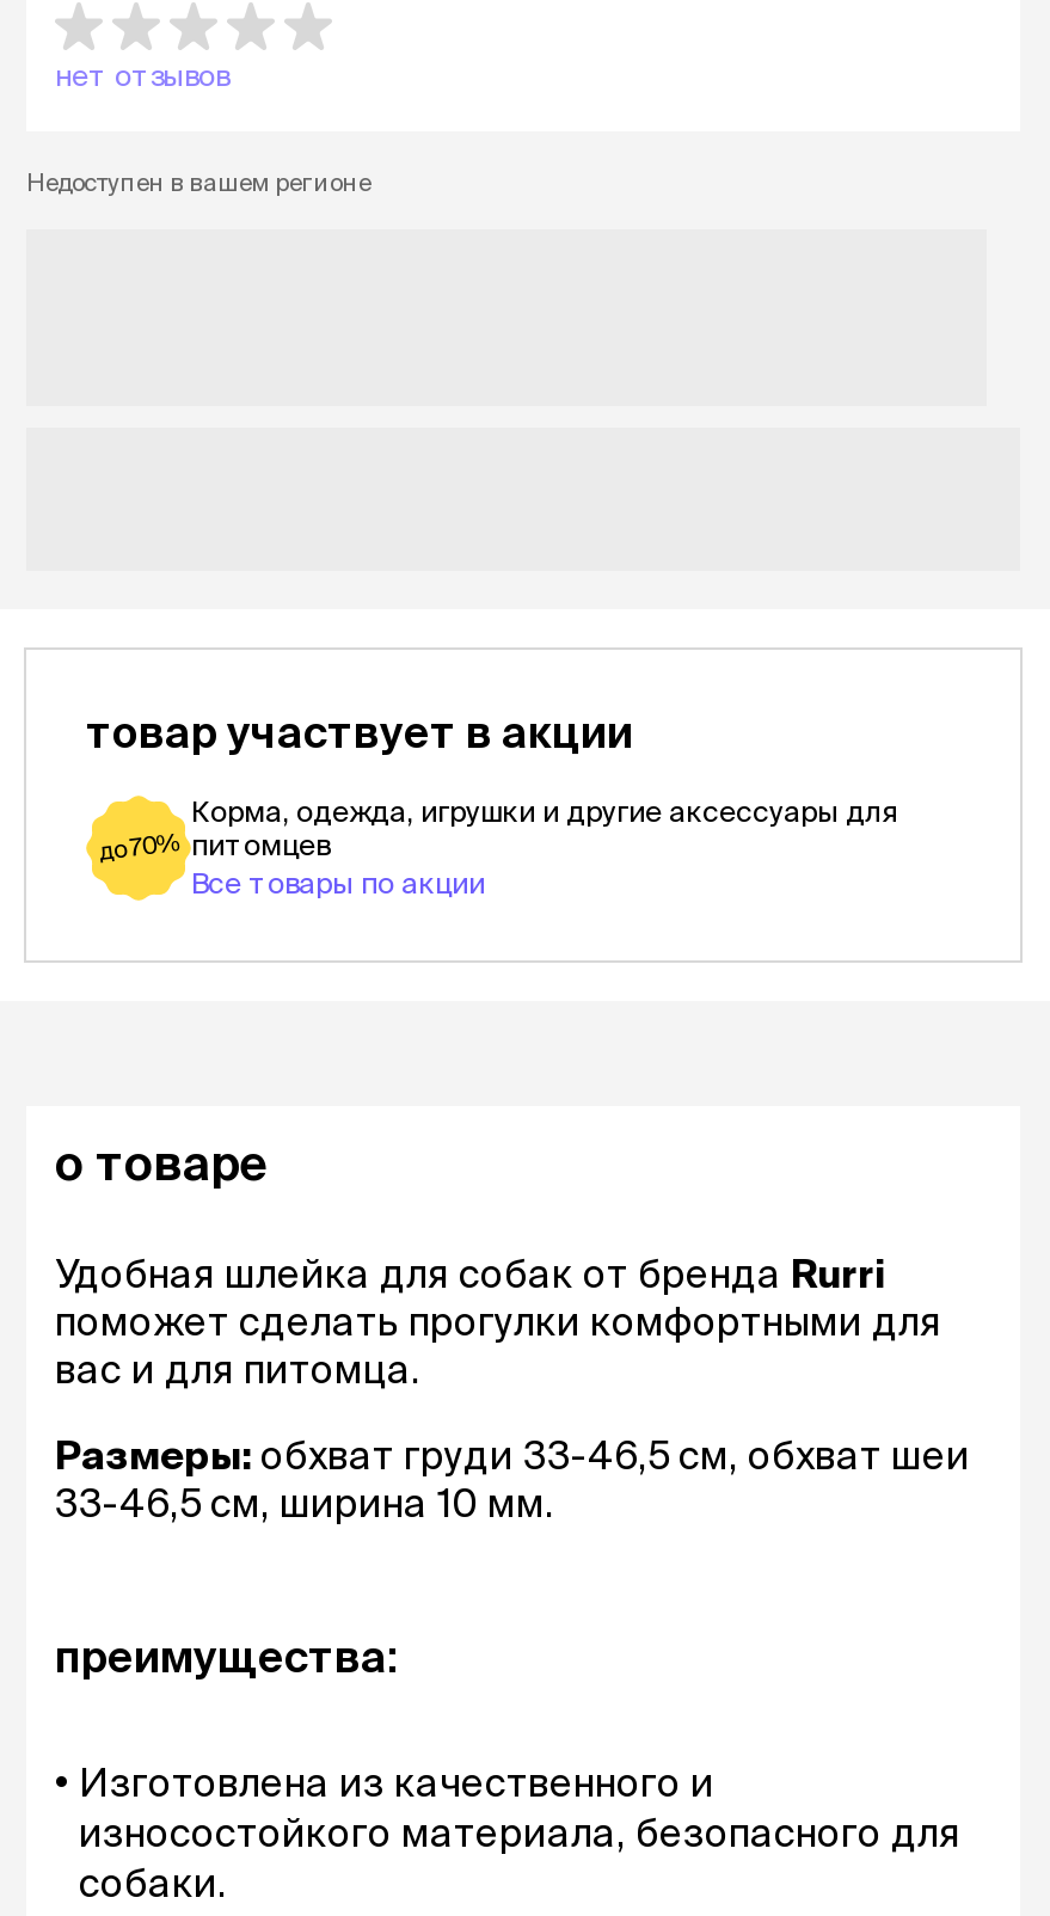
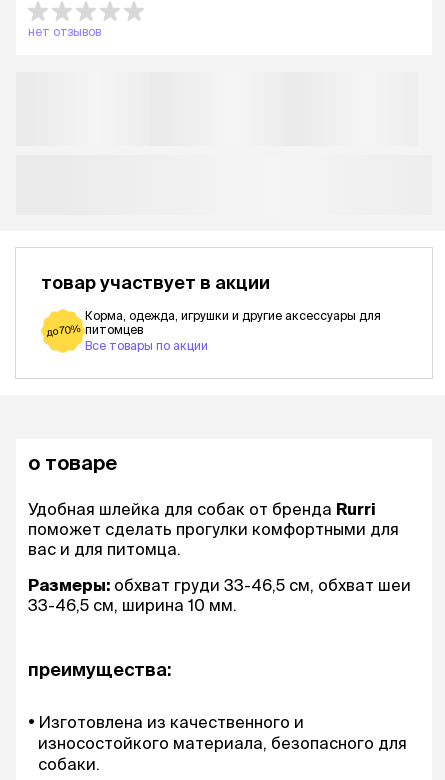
[26,170,370,196] Недоступен в вашем регионе -> none

